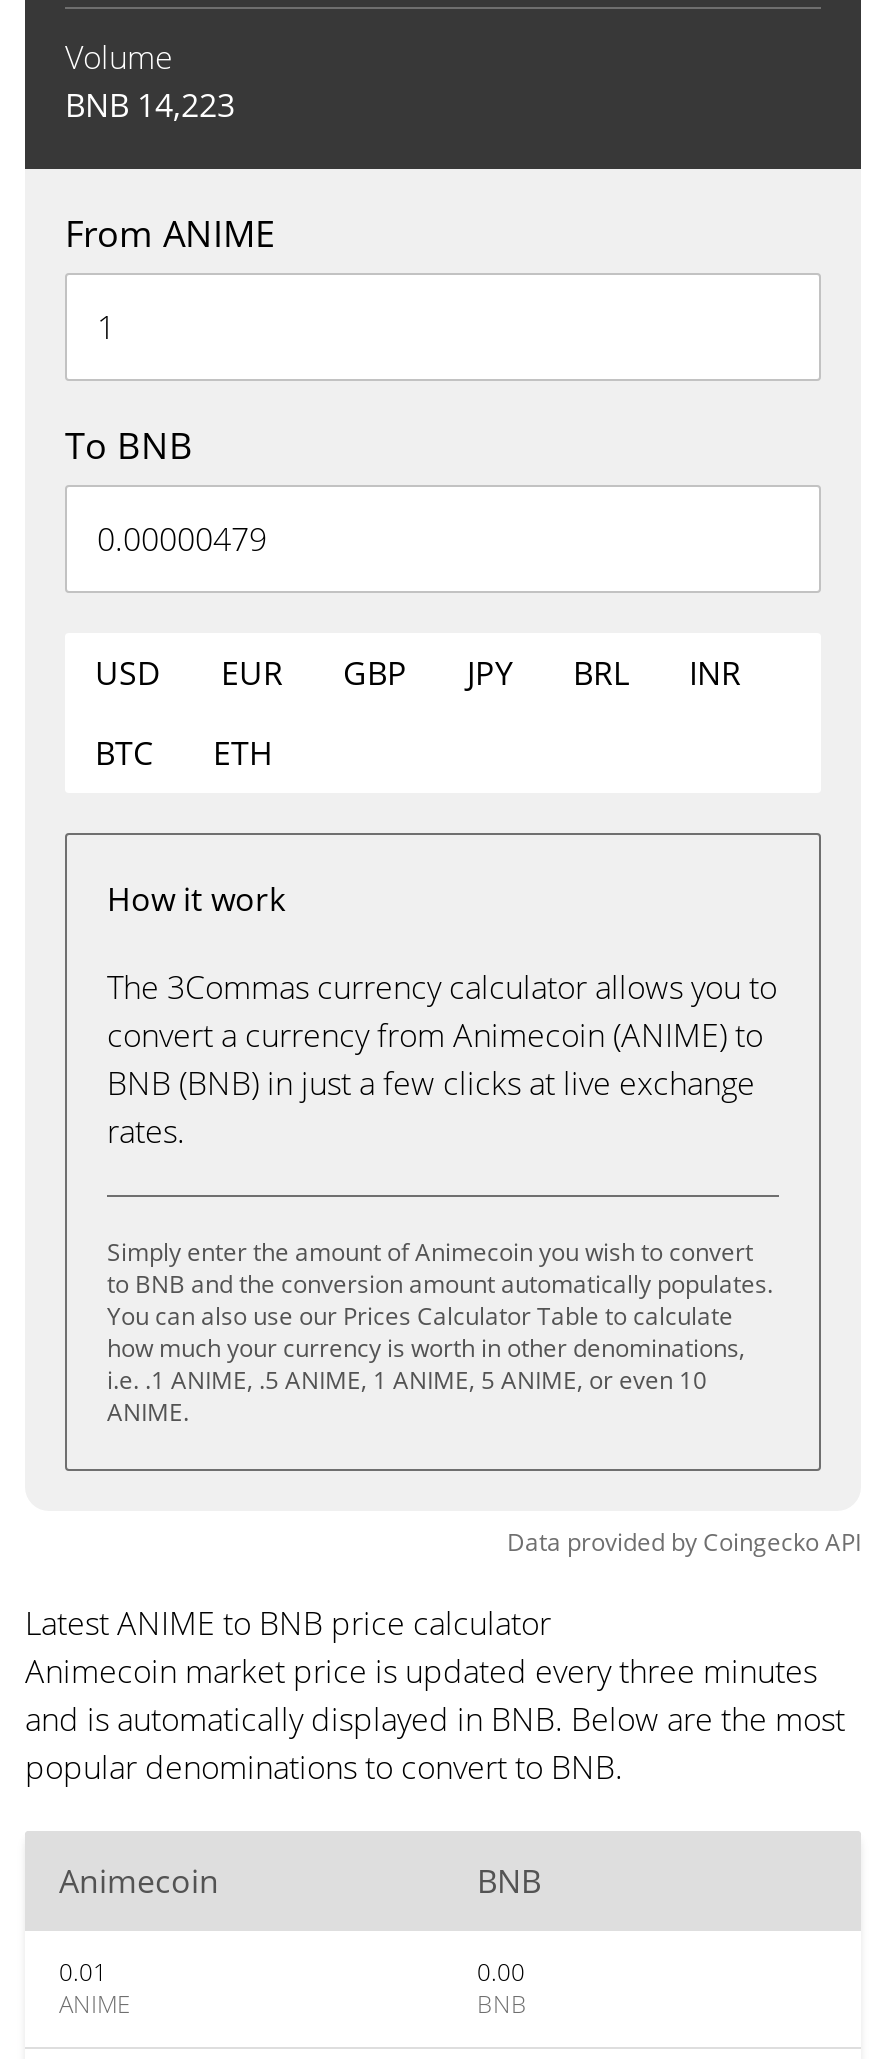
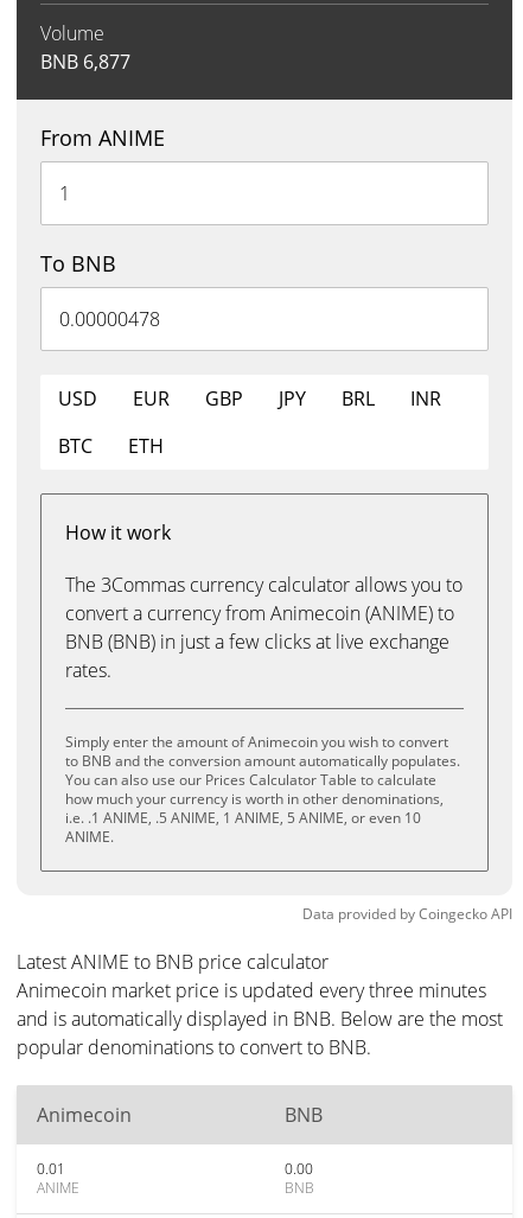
[65,83,235,127] BNB 14,223 -> [40,49,130,75] BNB 6,877

